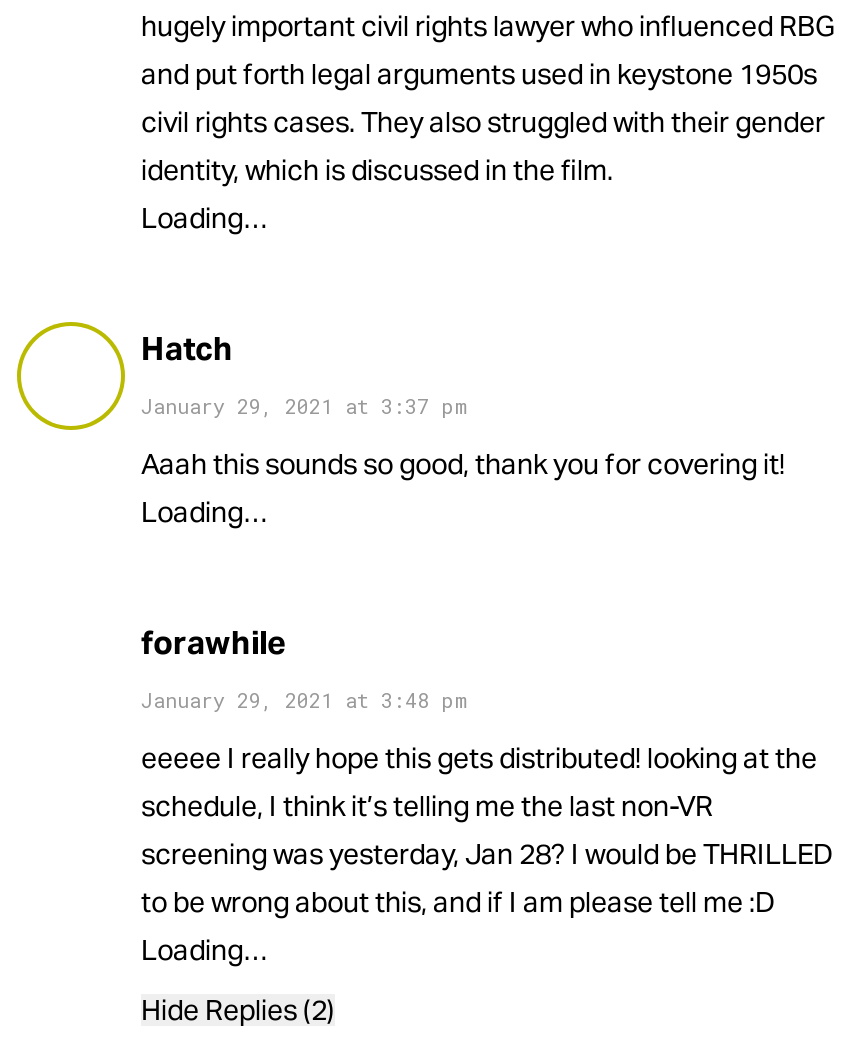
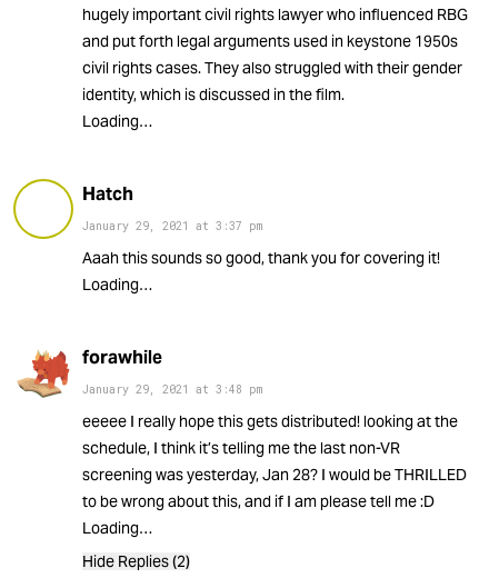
none -> [17,349,71,399] [image]

